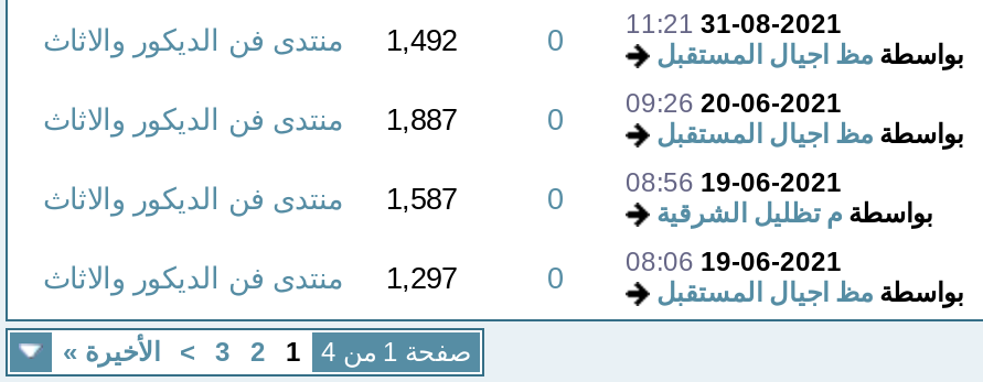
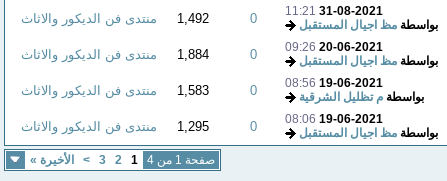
[43,103,457,137] 1,887 منتدى فن الديكور والاثاث -> [21,47,208,62] 1,884 منتدى فن الديكور والاثاث
[43,183,457,216] 1,587 منتدى فن الديكور والاثاث -> [21,83,208,98] 1,583 منتدى فن الديكور والاثاث
[43,262,457,295] 1,297 منتدى فن الديكور والاثاث -> [21,119,208,134] 1,295 منتدى فن الديكور والاثاث

